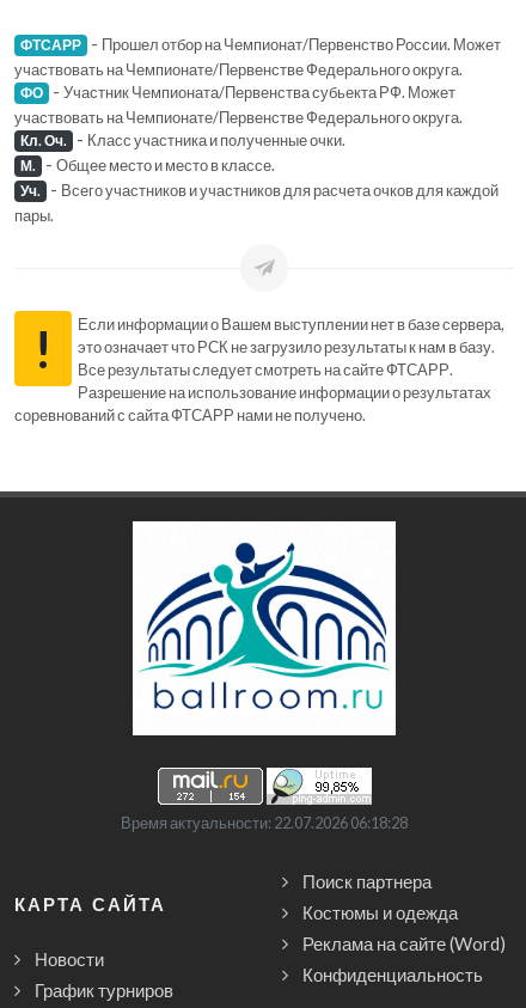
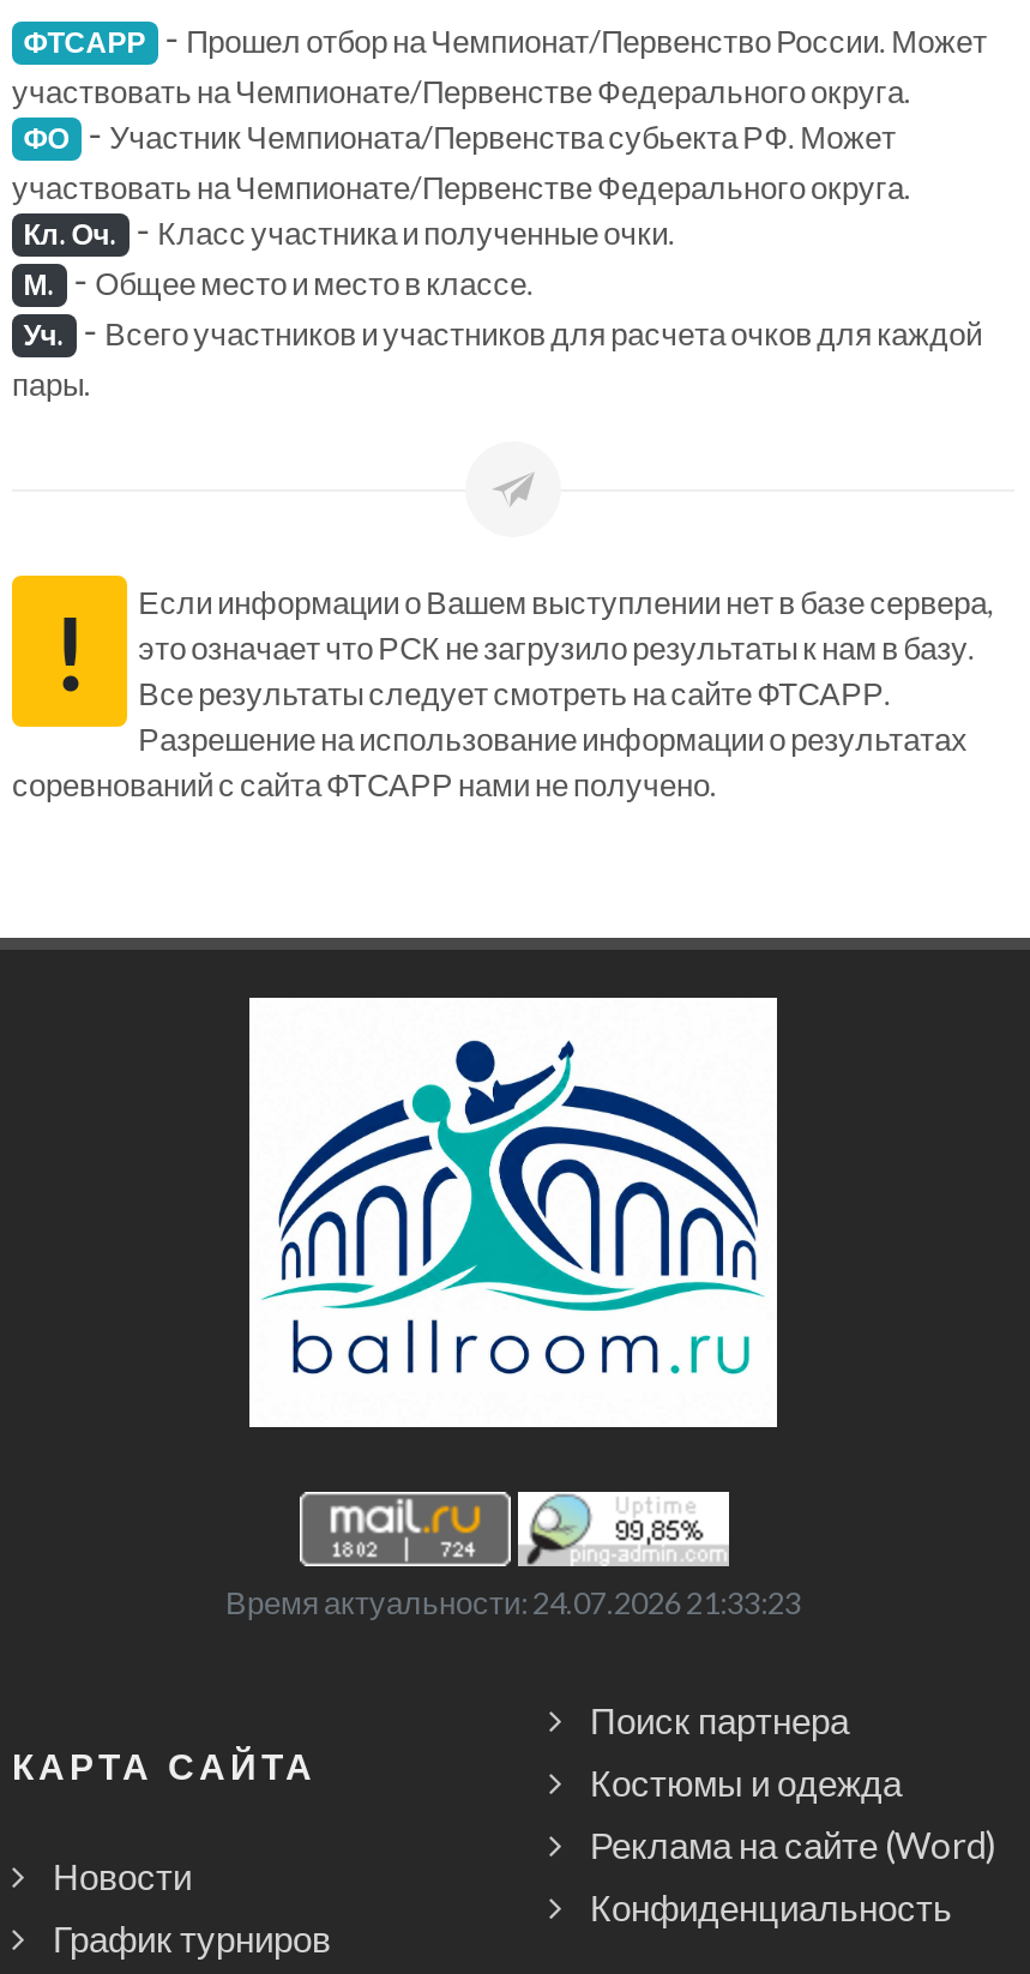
[121,813,408,832] Время актуальности: 22.07.2026 06:18:28 -> [225,1583,801,1621] Время актуальности: 24.07.2026 21:33:23

